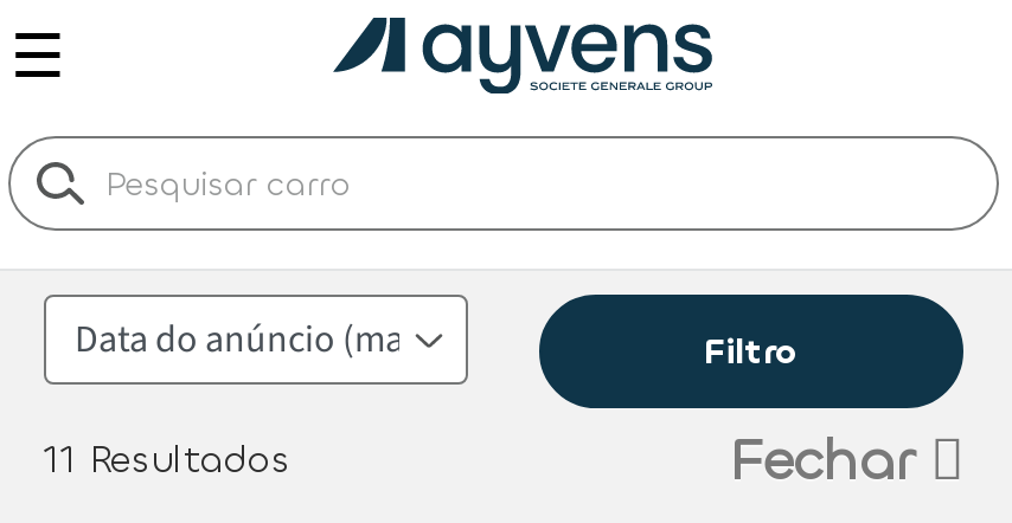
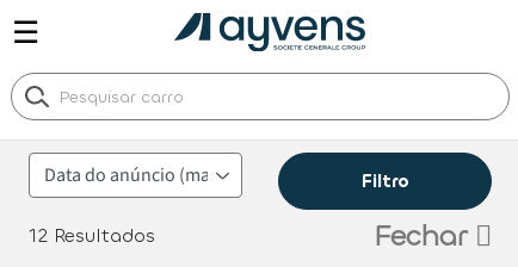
[44,434,290,484] 11 Resultados -> [29,223,155,248] 12 Resultados

